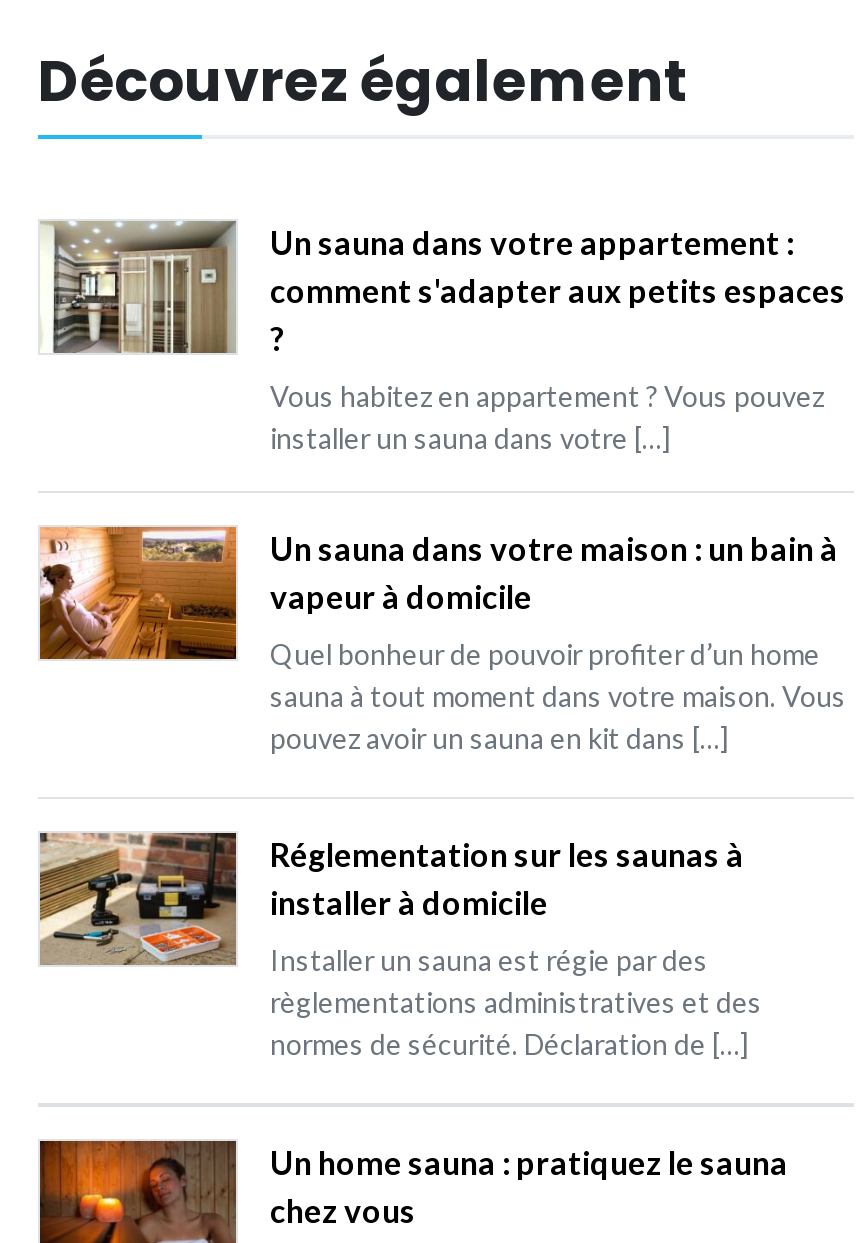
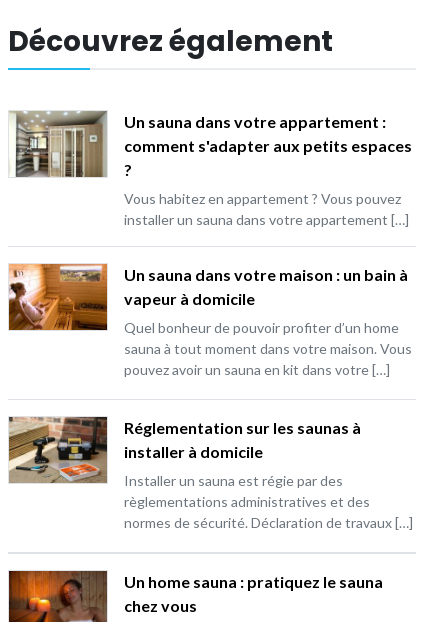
[270,422,670,456] installer un sauna dans votre […] -> [124,211,409,228] installer un sauna dans votre appartement […]
[270,722,728,756] pouvez avoir un sauna en kit dans […] -> [124,361,390,378] pouvez avoir un sauna en kit dans votre […]
[270,1028,748,1062] normes de sécurité. Déclaration de […] -> [124,514,413,531] normes de sécurité. Déclaration de travaux […]

